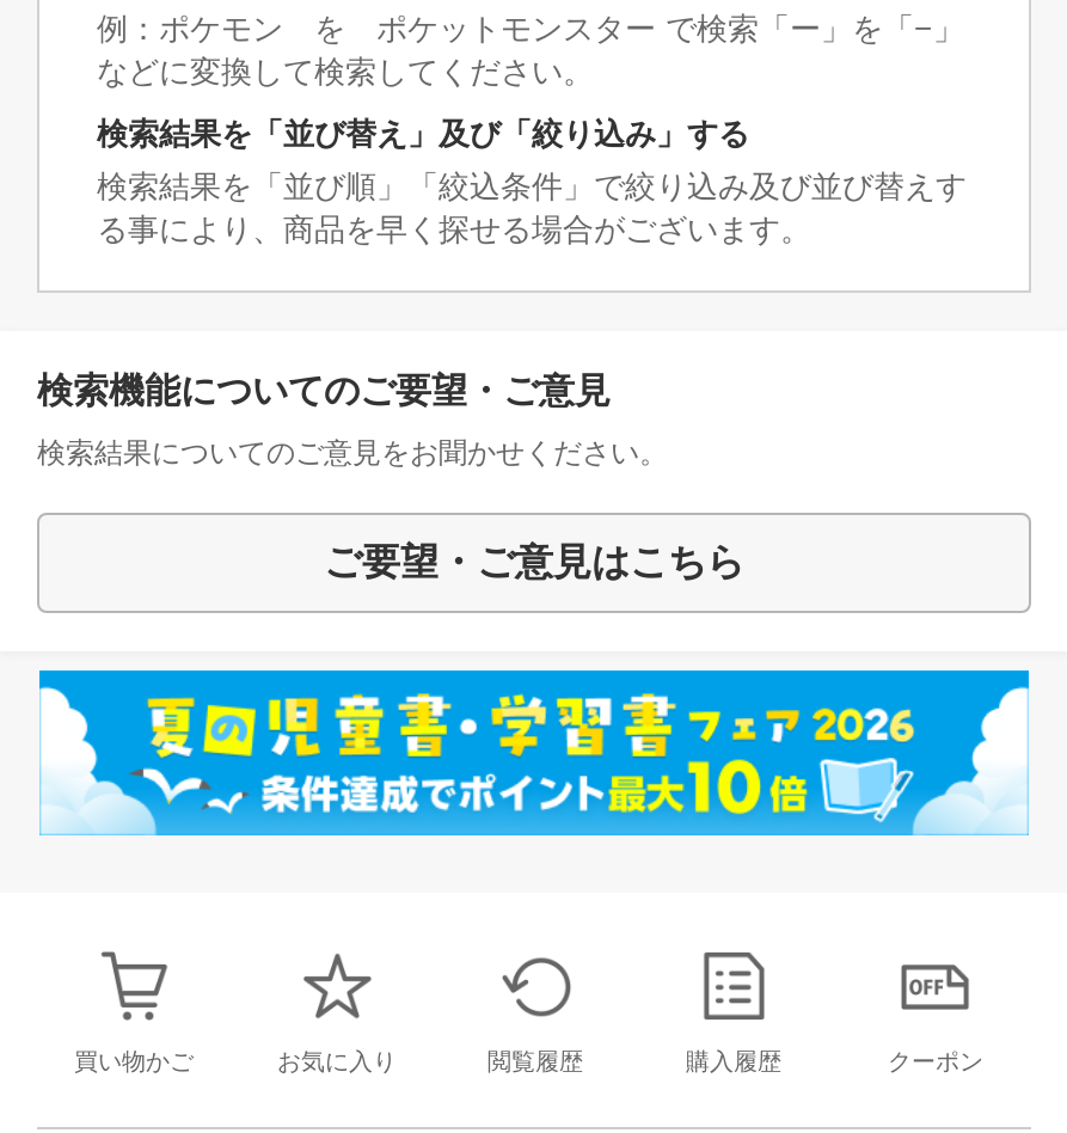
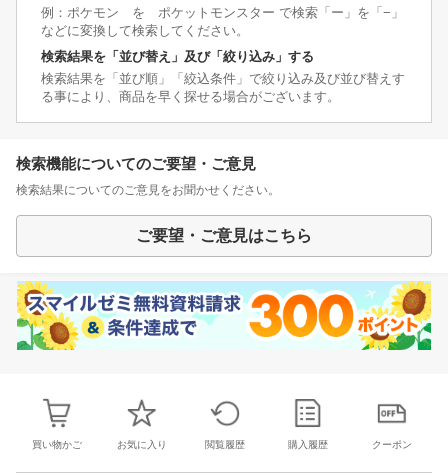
[37,668,1031,838] [image] -> [16,280,432,351] [image]

